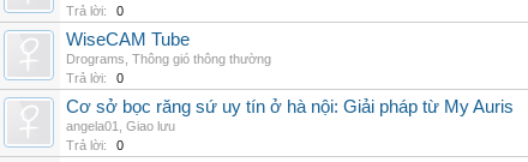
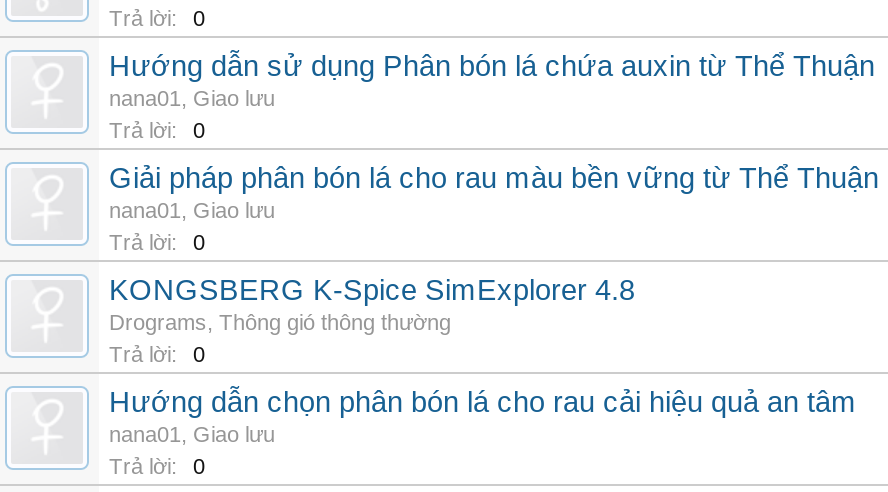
[66,30,190,49] WiseCAM Tube -> [109,50,879,306] Hướng dẫn sử dụng Phân bón lá chứa auxin từ Thể Thuận | nana01, Giao lưu | Trả lời: | 0 | Giải pháp phân bón lá cho rau màu bền vững từ Thể Thuận | nana01, Giao lưu | Trả lời: | 0 | KONGSBERG K-Spice SimExplorer 4.8
[66,97,514,133] Cơ sở bọc răng sứ uy tín ở hà nội: Giải pháp từ My Auris | angela01, Giao lưu -> [109,386,857,446] Hướng dẫn chọn phân bón lá cho rau cải hiệu quả an tâm | nana01, Giao lưu

